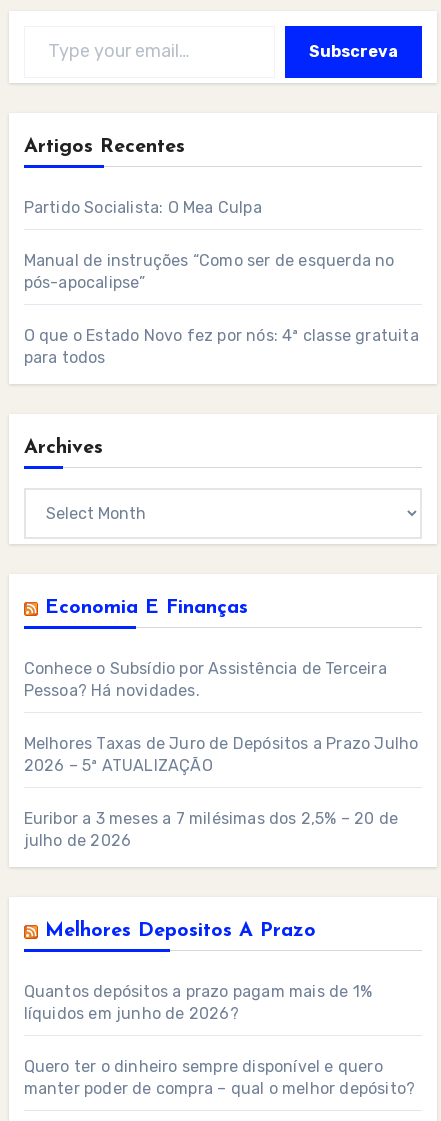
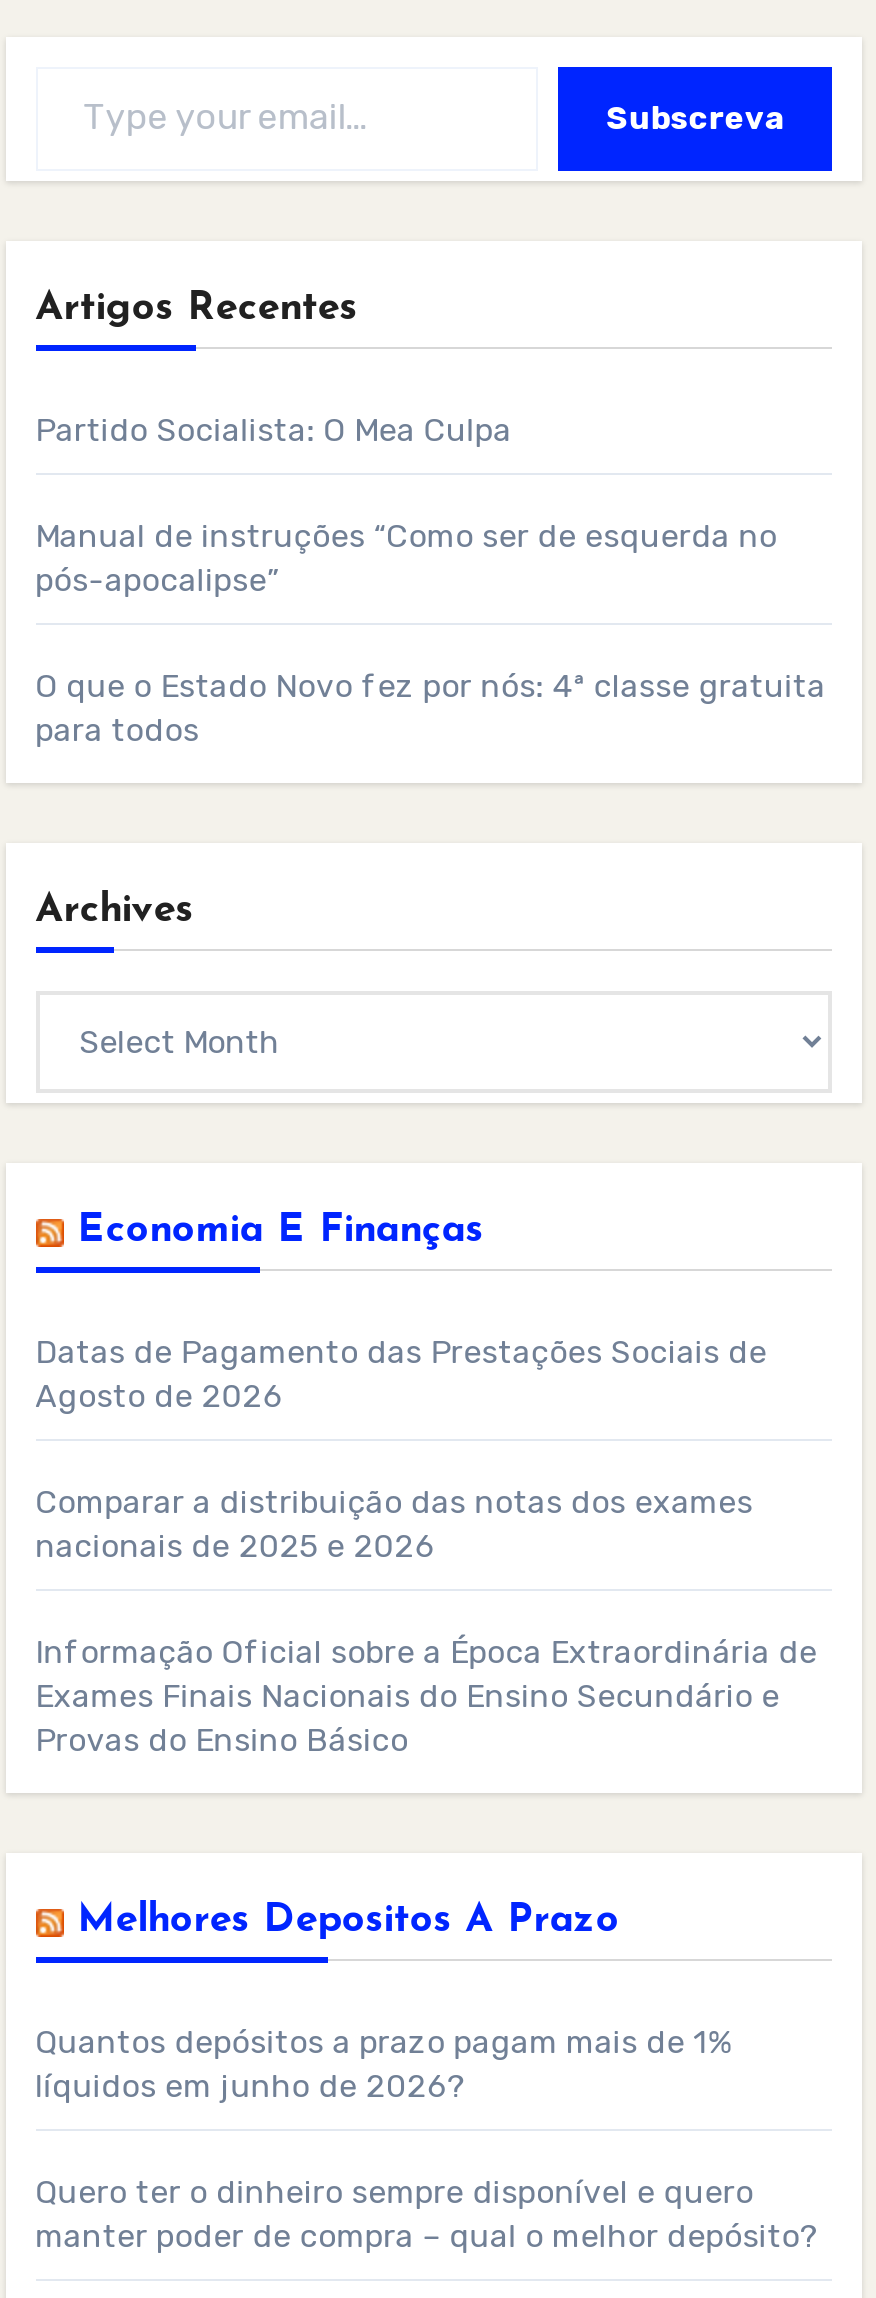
[24,659,387,700] Conhece o Subsídio por Assistência de Terceira | Pessoa? Há novidades. -> [35,1332,767,1414] Datas de Pagamento das Prestações Sociais de | Agosto de 2026
[24,734,418,775] Melhores Taxas de Juro de Depósitos a Prazo Julho | 2026 – 5ª ATUALIZAÇÃO -> [35,1482,753,1564] Comparar a distribuição das notas dos exames | nacionais de 2025 e 2026
[24,809,398,850] Euribor a 3 meses a 7 milésimas dos 2,5% – 20 de | julho de 2026 -> [35,1632,817,1758] Informação Oficial sobre a Época Extraordinária de | Exames Finais Nacionais do Ensino Secundário e | Provas do Ensino Básico

